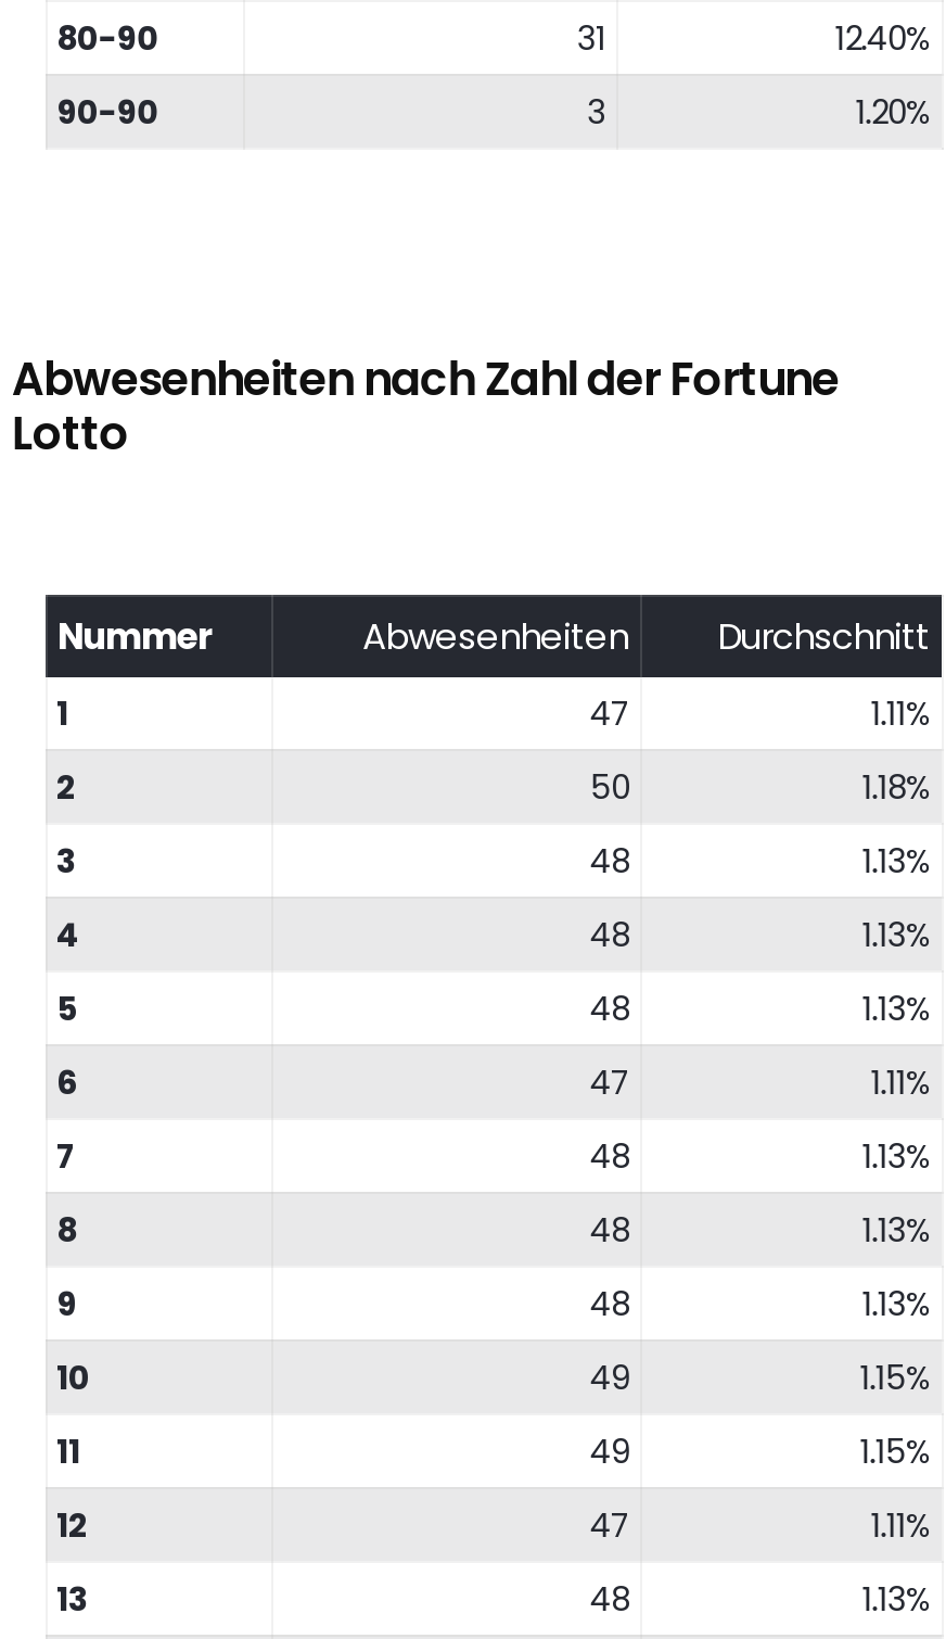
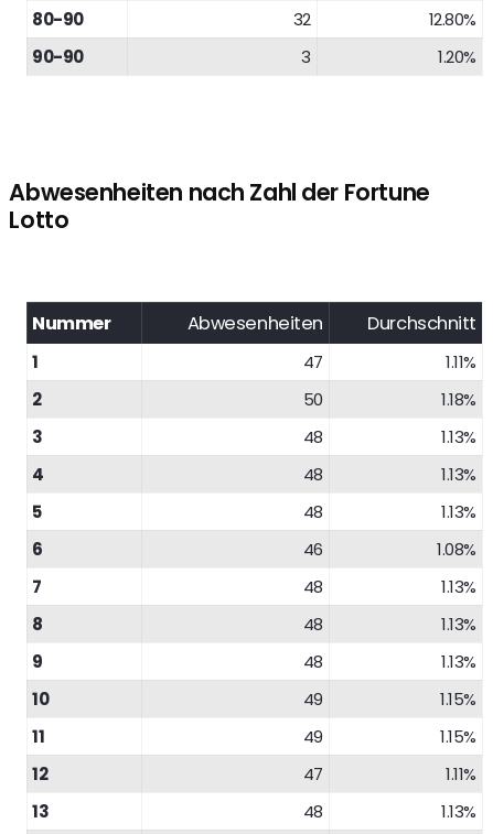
[577,16,605,62] 31 -> [293,8,311,31] 32
[835,16,931,62] 12.40% -> [429,8,476,31] 12.80%
[590,1059,629,1104] 47 -> [303,537,323,560] 46
[870,1059,931,1104] 1.11% -> [437,537,476,560] 1.08%

